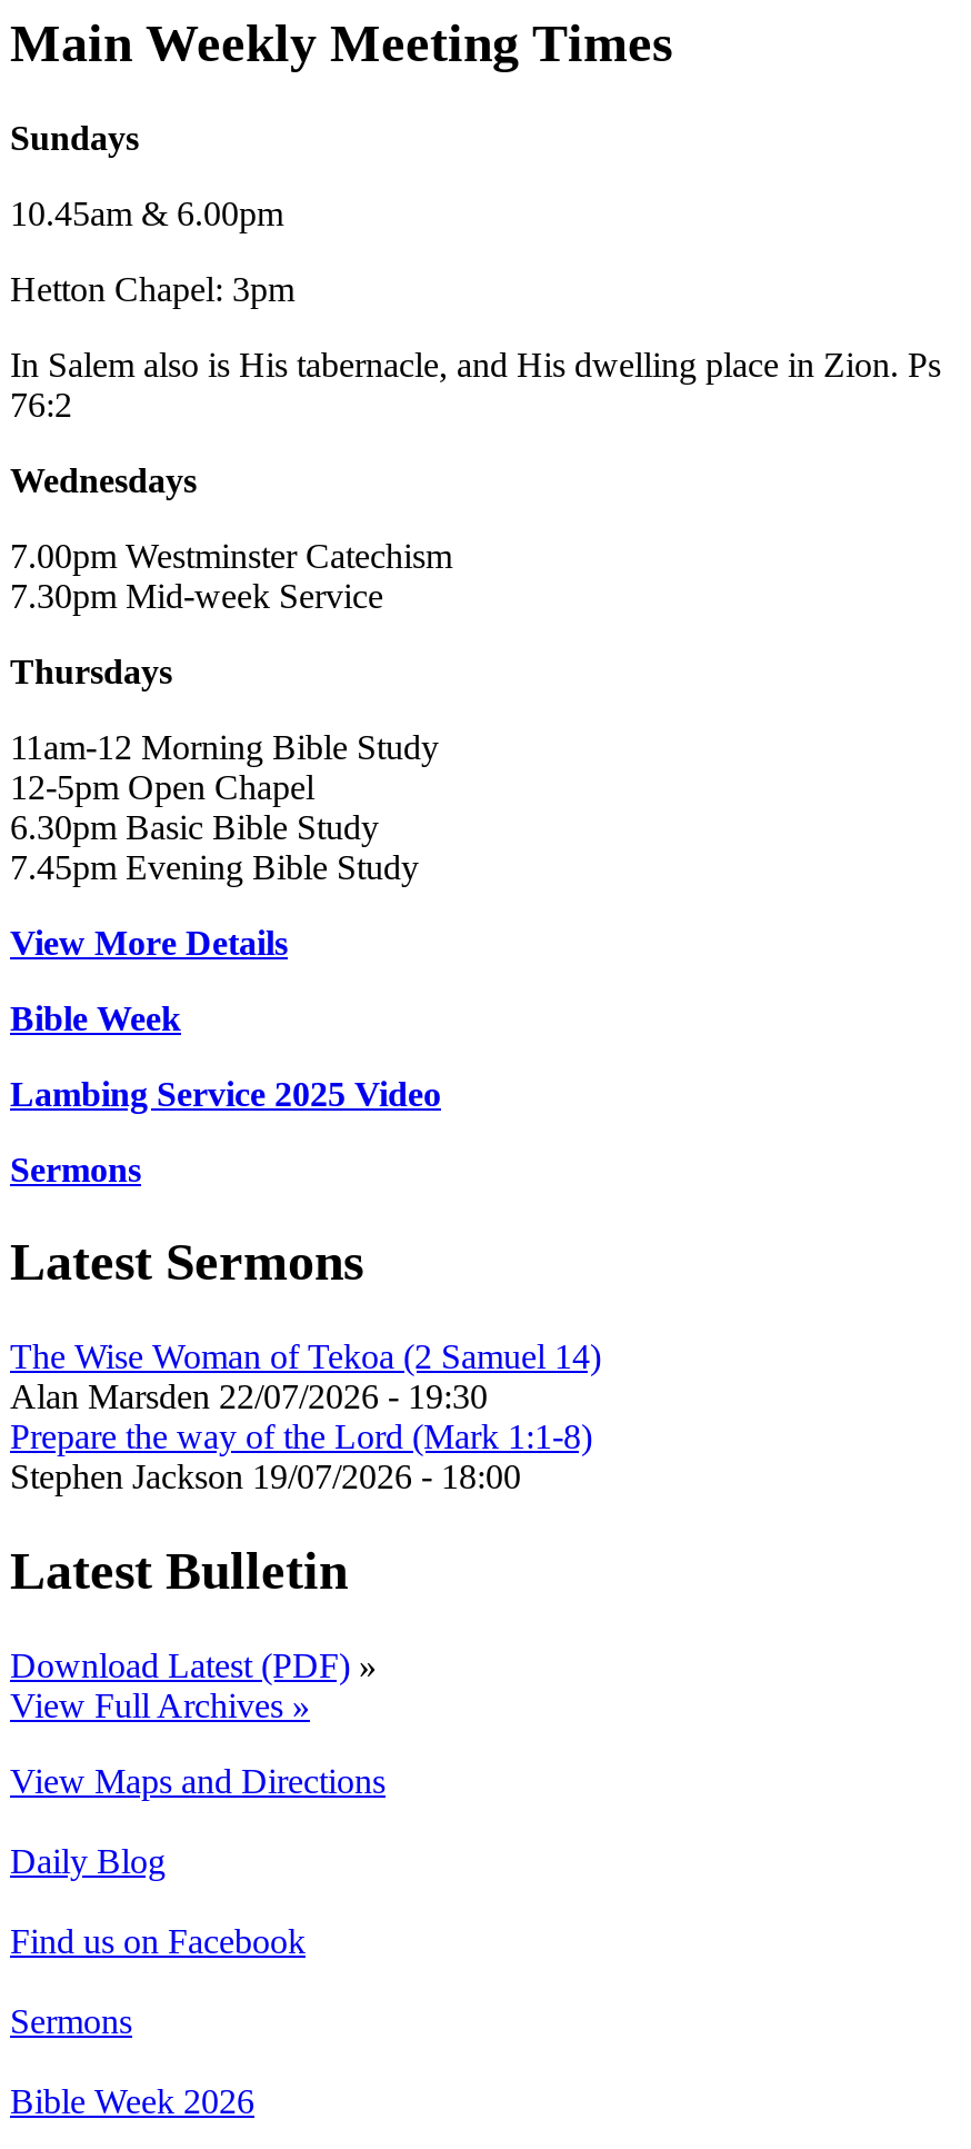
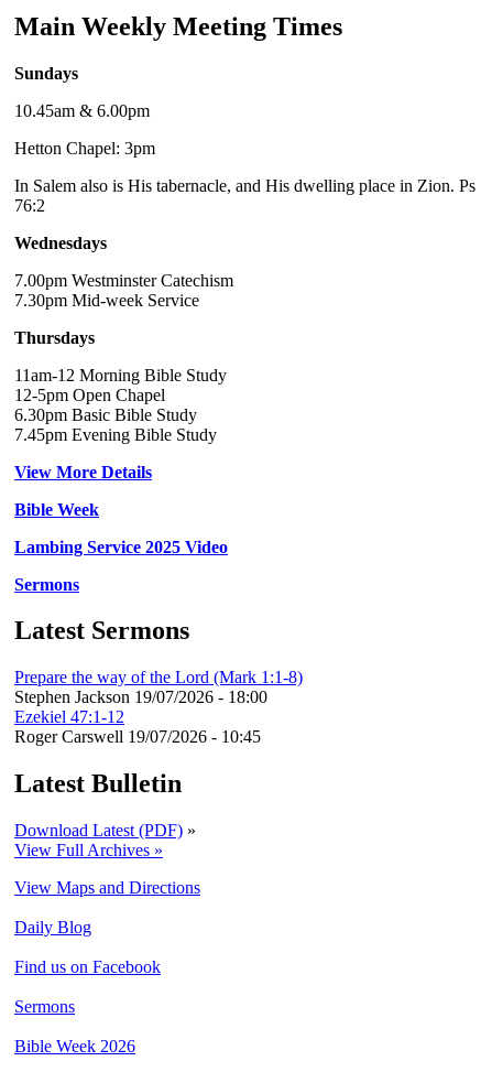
[10,1338,601,1416] The Wise Woman of Tekoa (2 Samuel 14) | Alan Marsden 22/07/2026 - 19:30 -> none
moved [10,1418,592,1496] -> [14,668,303,707]: Prepare the way of the Lord (Mark 1:1-8) | Stephen Jackson 19/07/2026 - 18:00
none -> [14,708,261,746] Ezekiel 47:1-12 | Roger Carswell 19/07/2026 - 10:45

